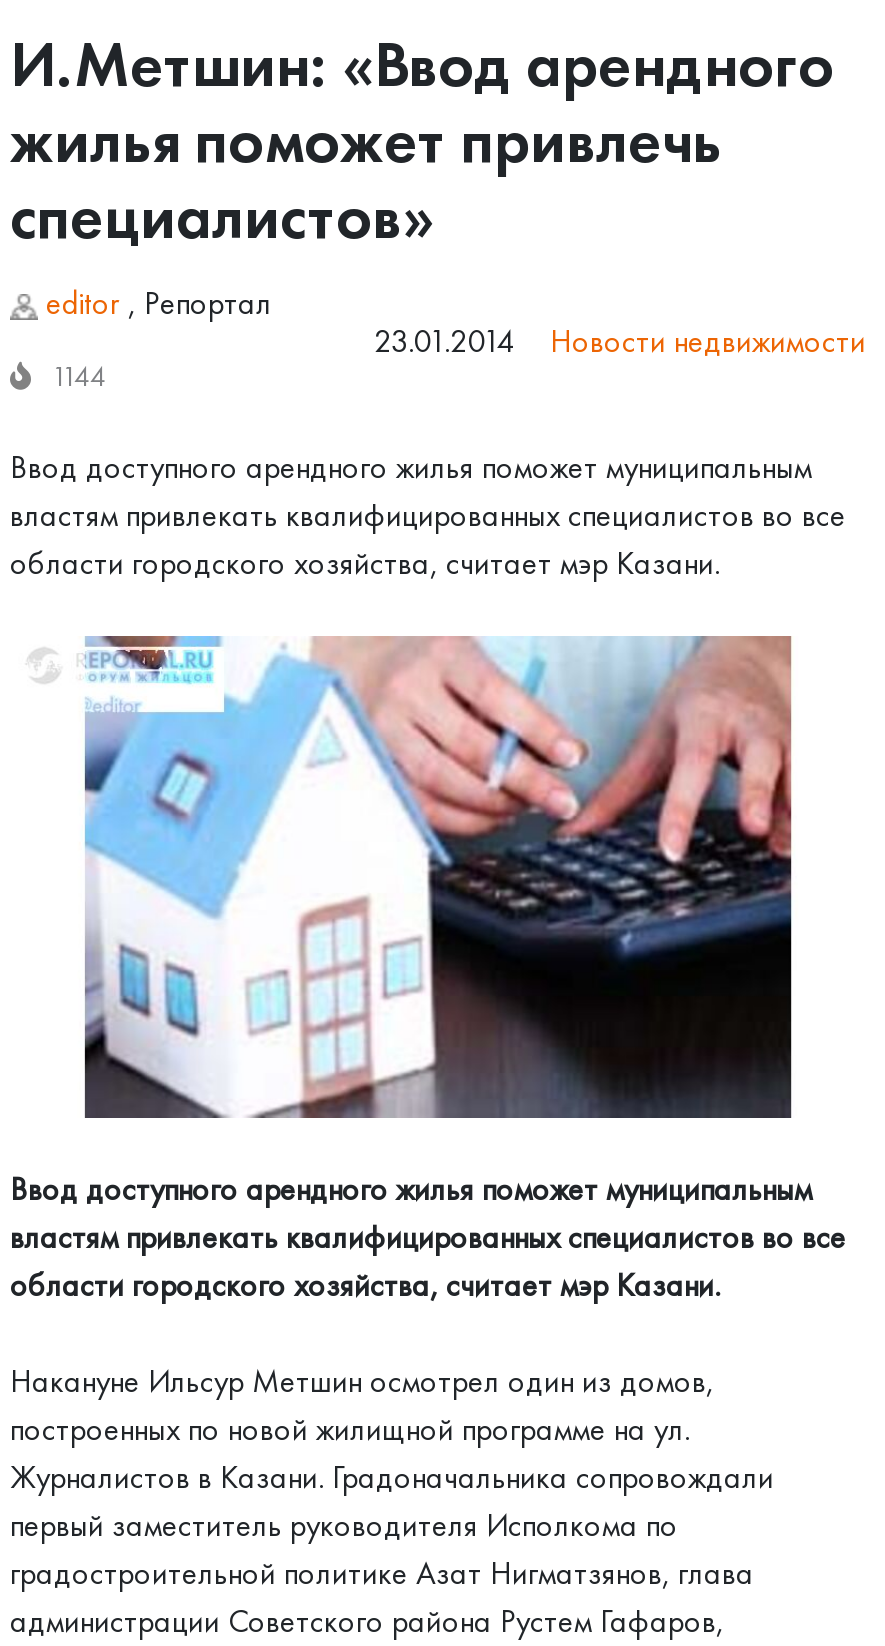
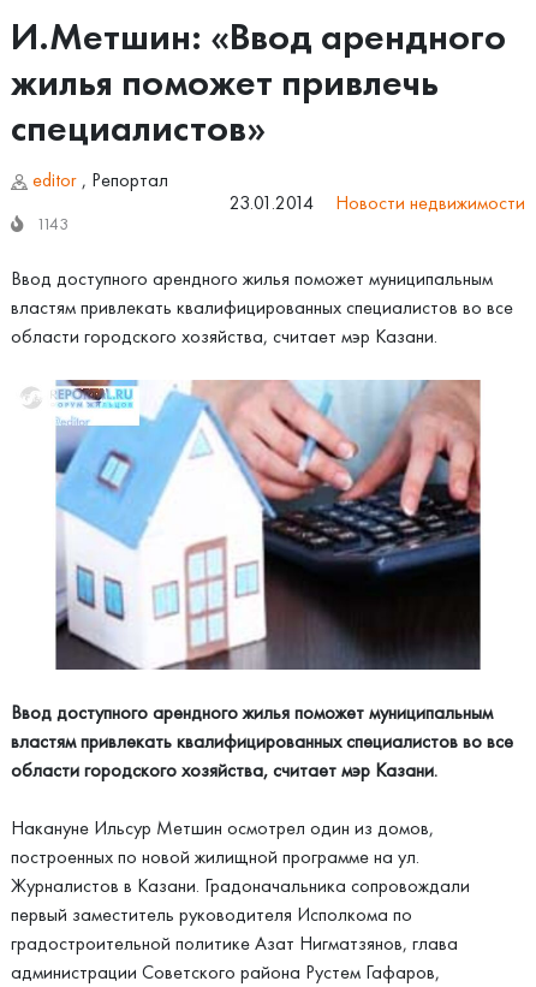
[52,360,106,394] 1144 -> [36,214,69,234] 1143

